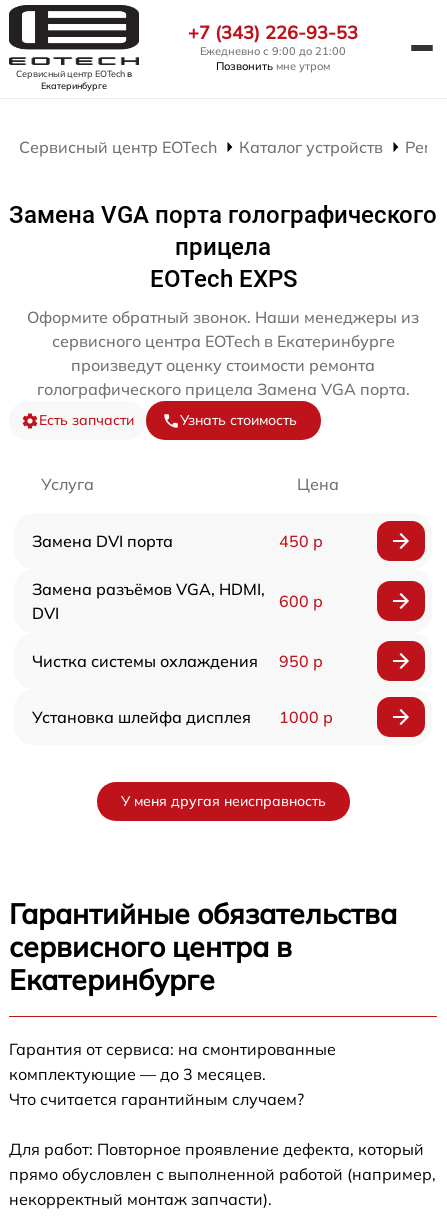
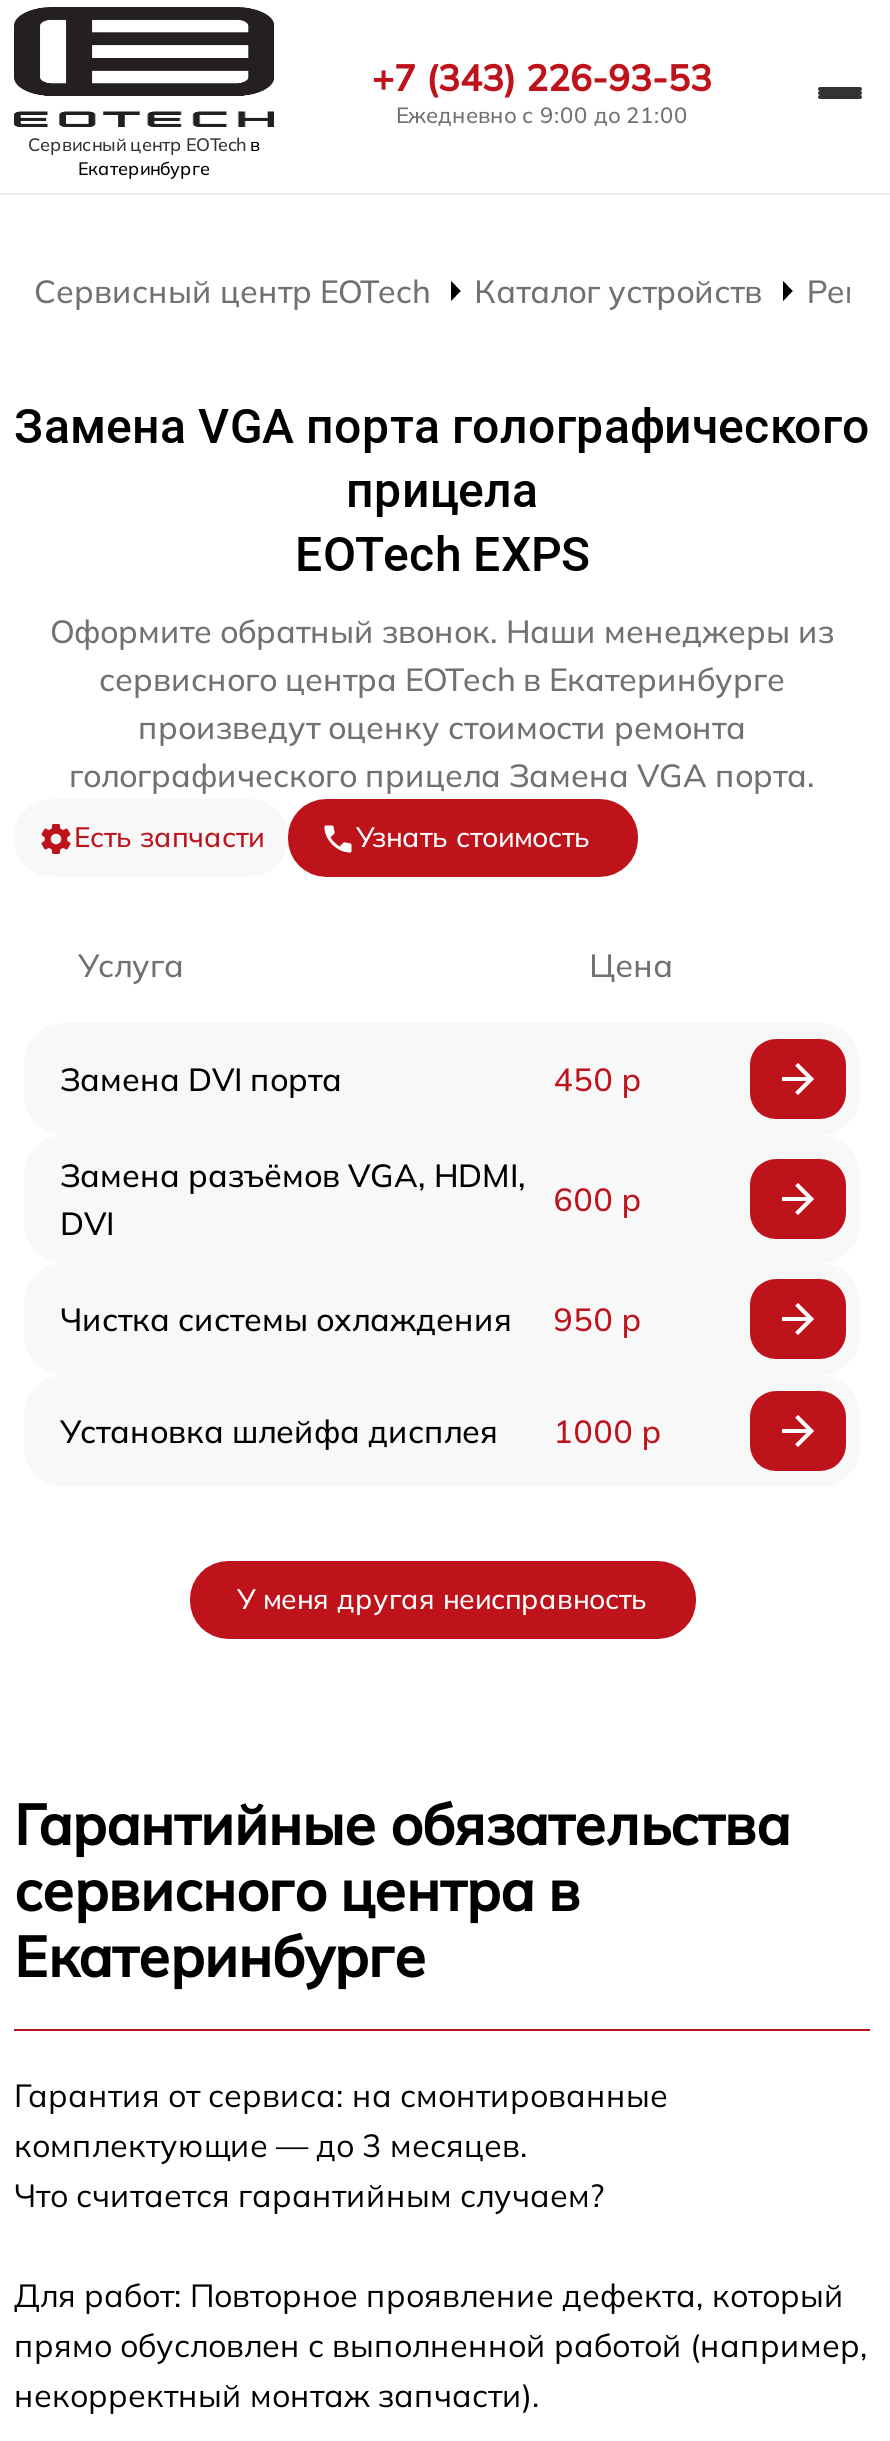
[216,59,330,73] Позвонить мне утром -> none

